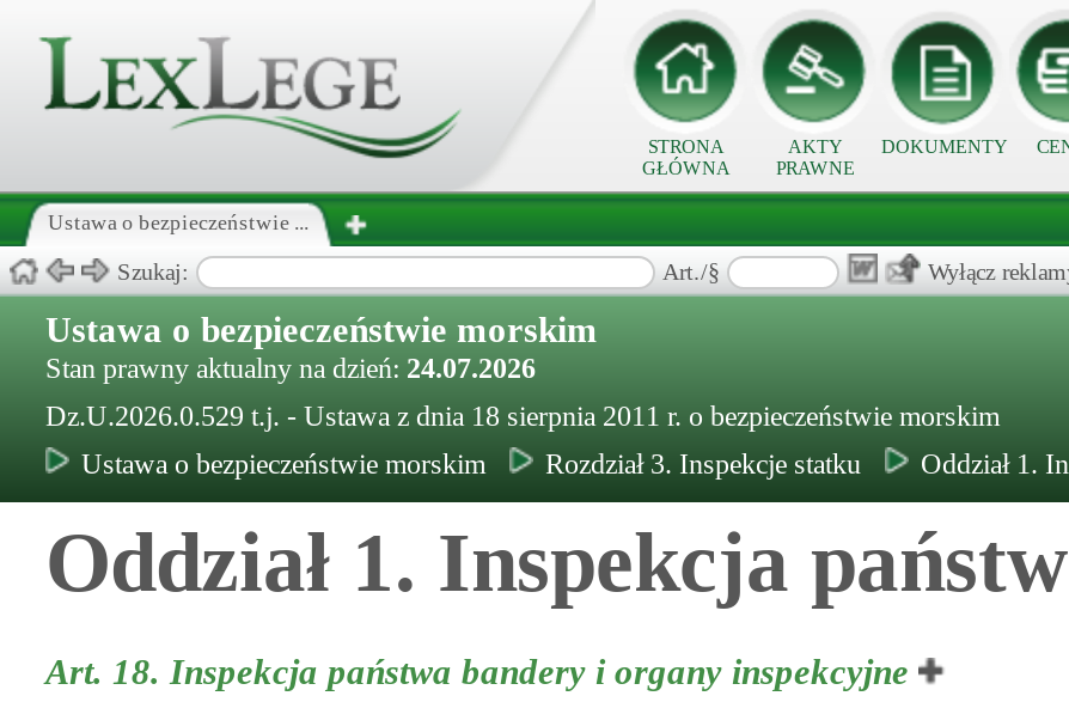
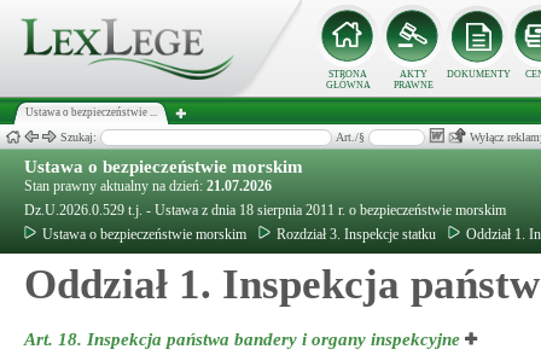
[45,352,536,385] Stan prawny aktualny na dzień: 24.07.2026 -> [24,177,272,194] Stan prawny aktualny na dzień: 21.07.2026

